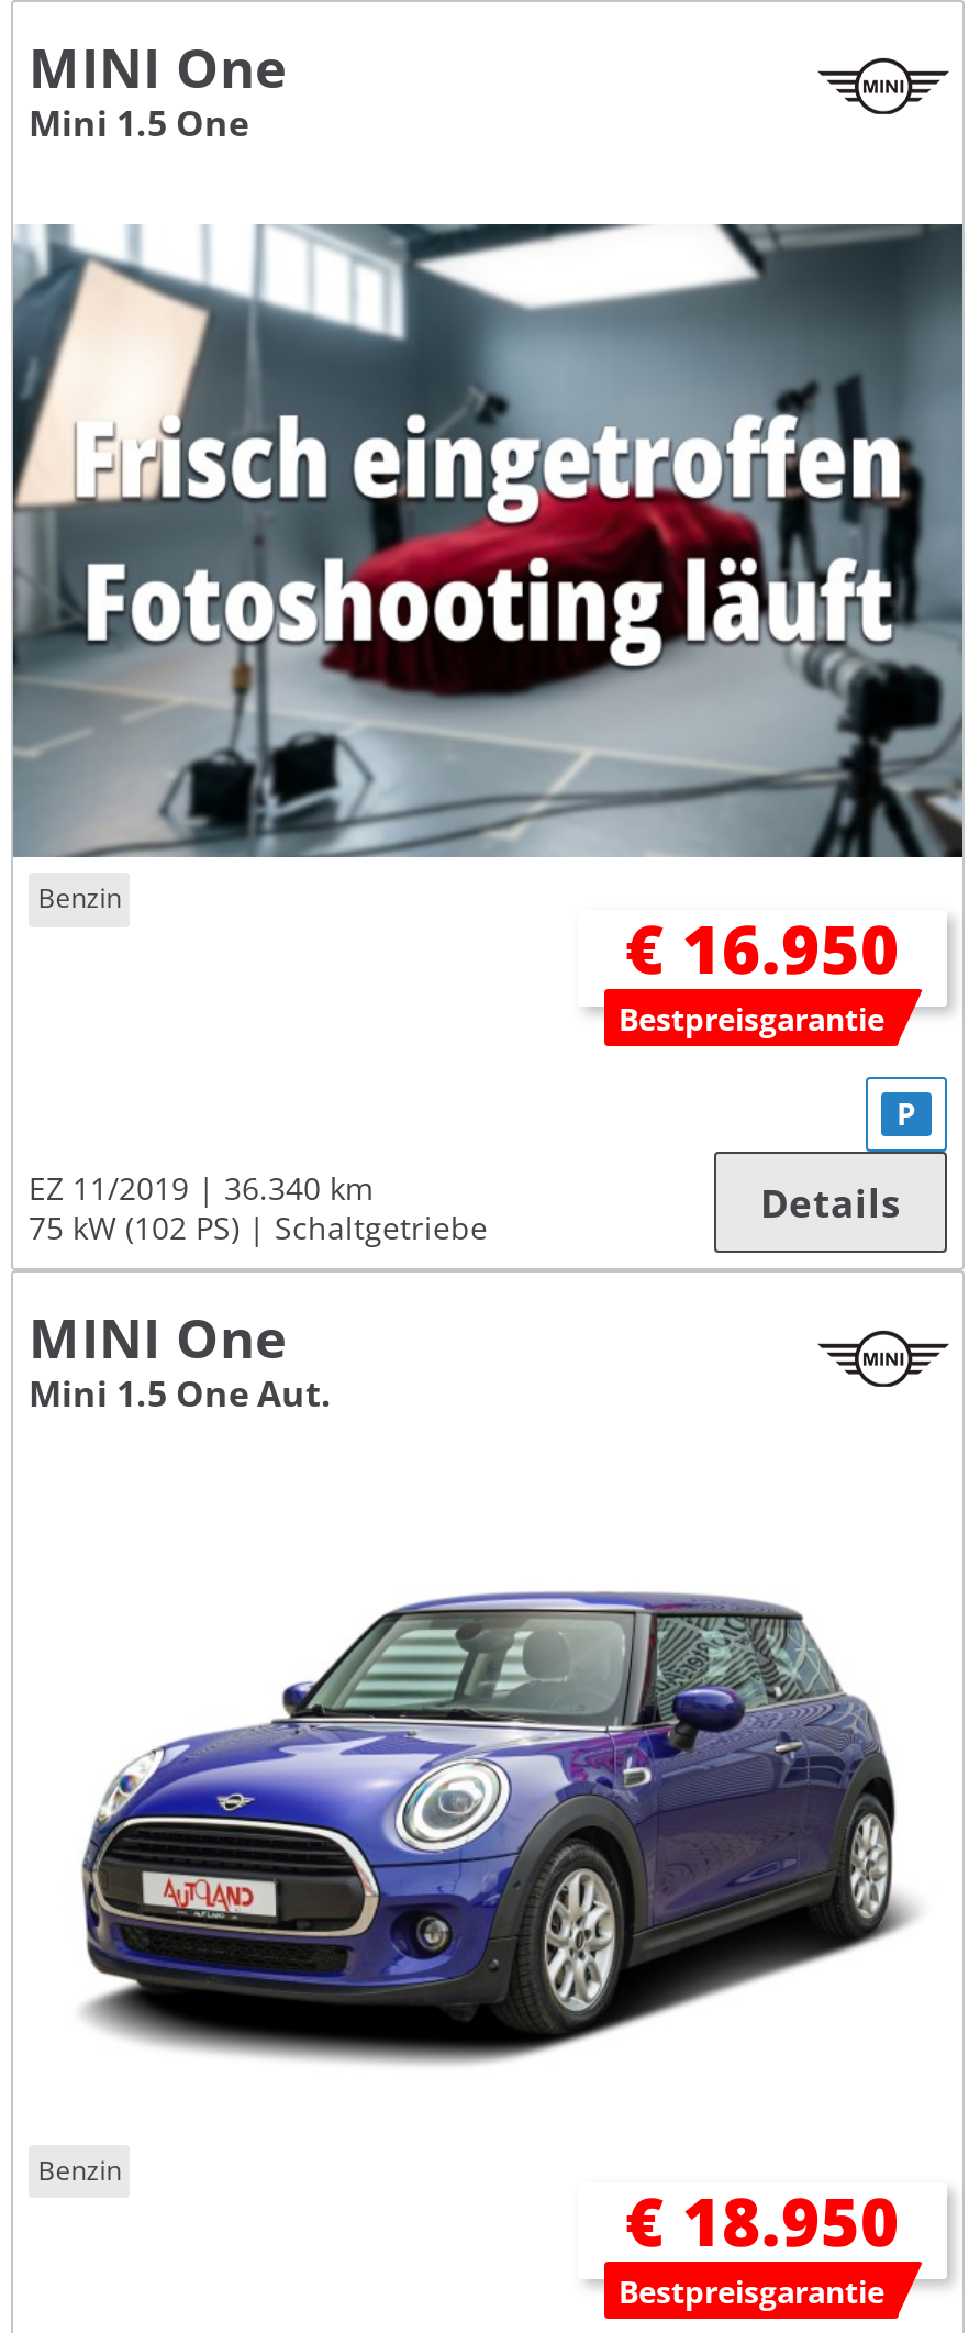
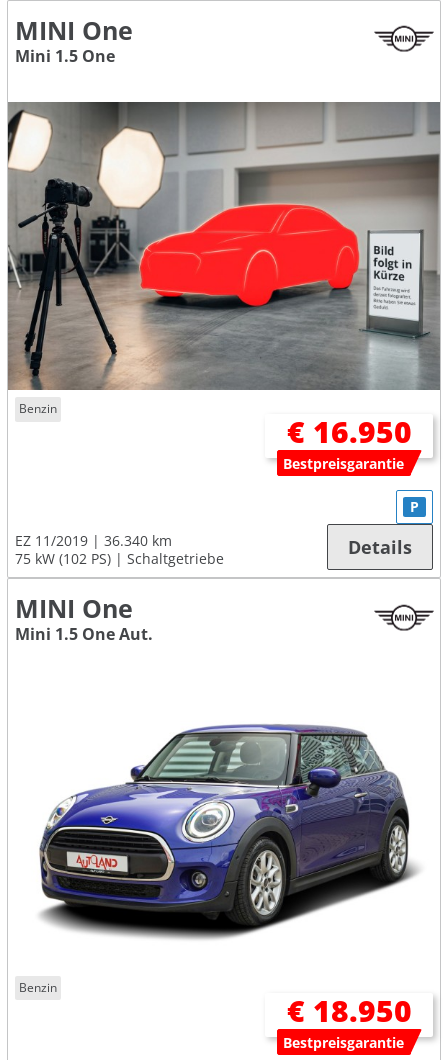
[11,222,962,857] [image] -> [7,101,440,390] [image]

